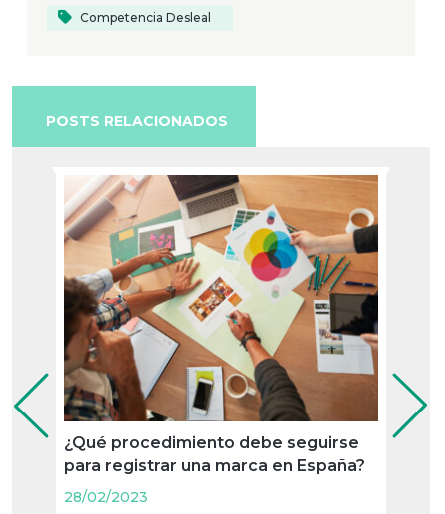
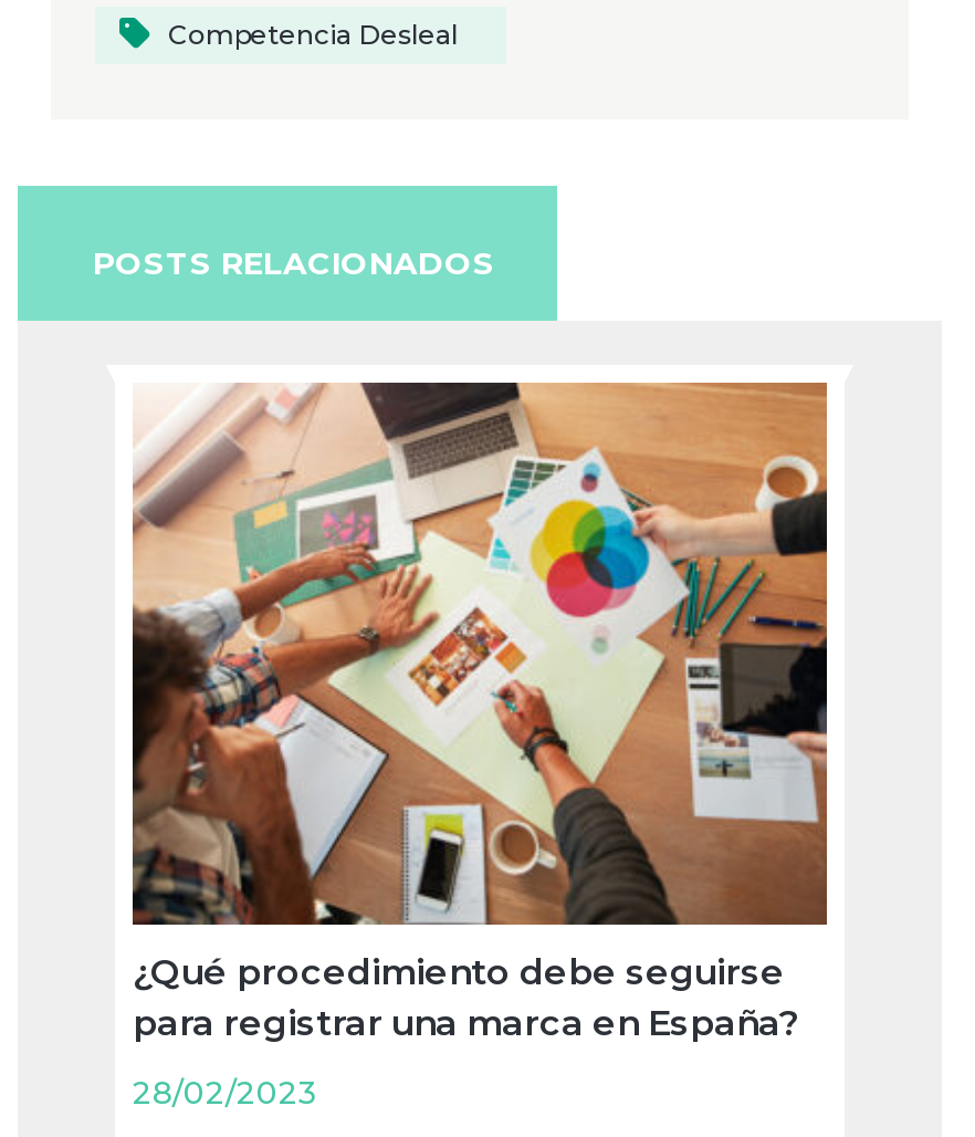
[13,373,49,438] [image] -> none
[392,373,428,438] [image] -> none

